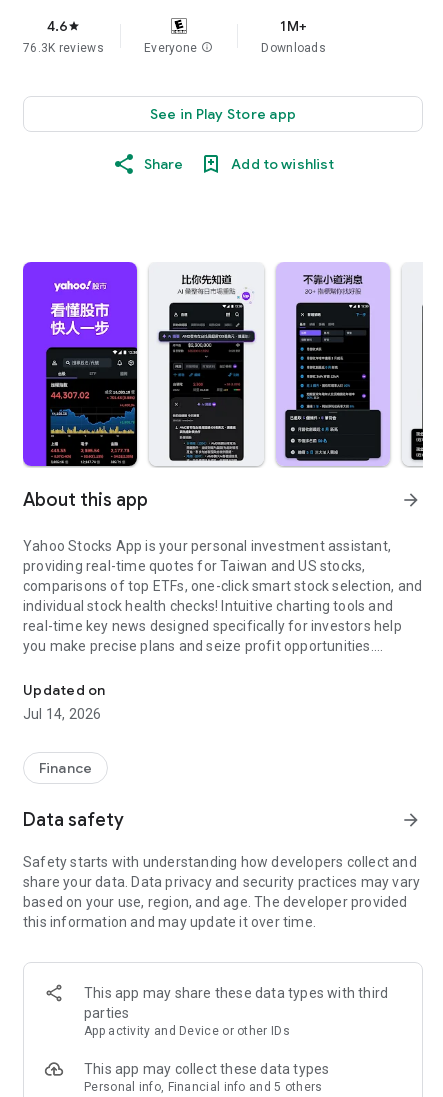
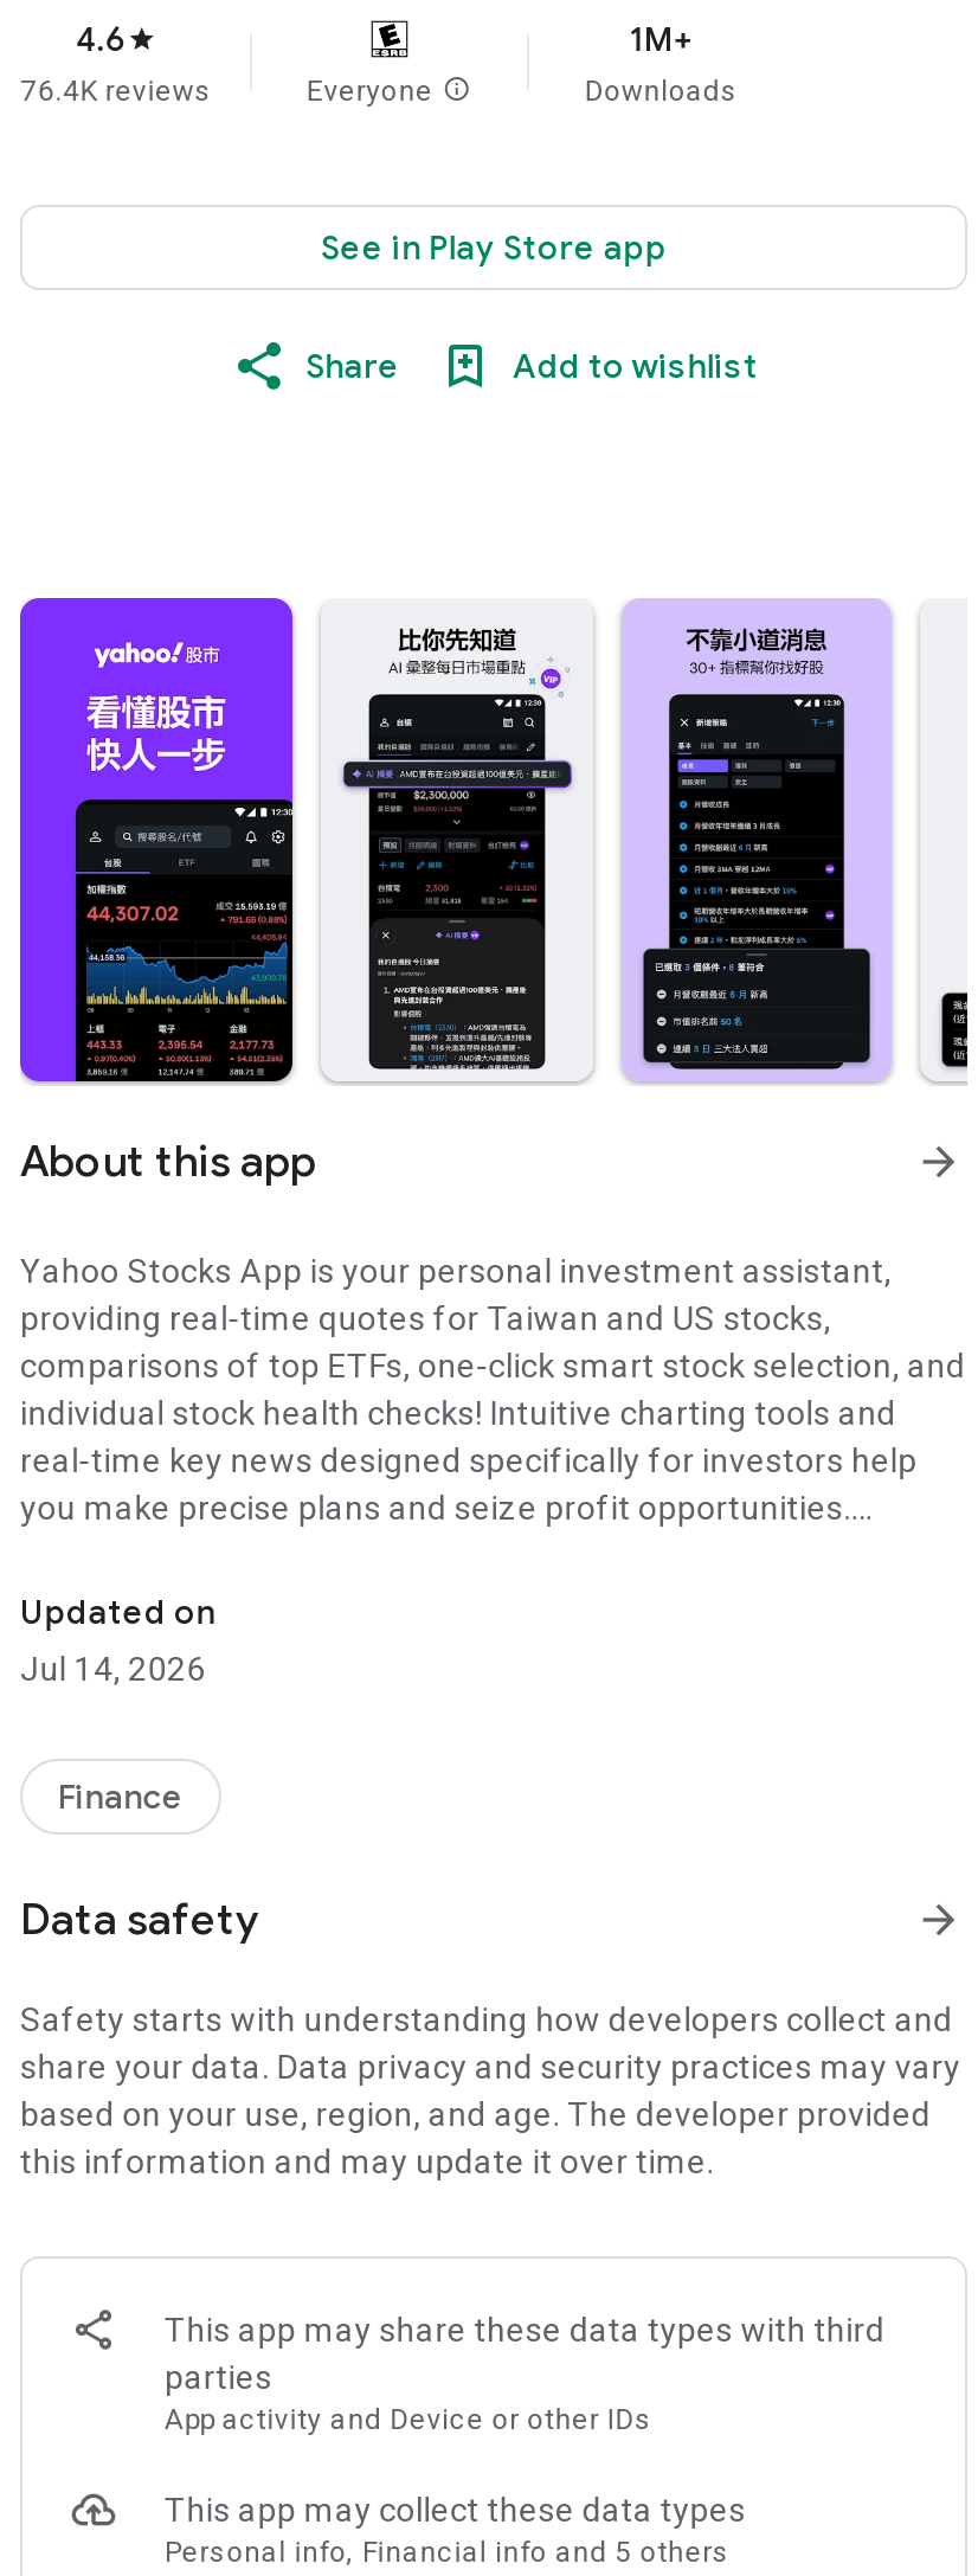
[23,41,104,55] 76.3K reviews -> [20,75,212,108] 76.4K reviews

